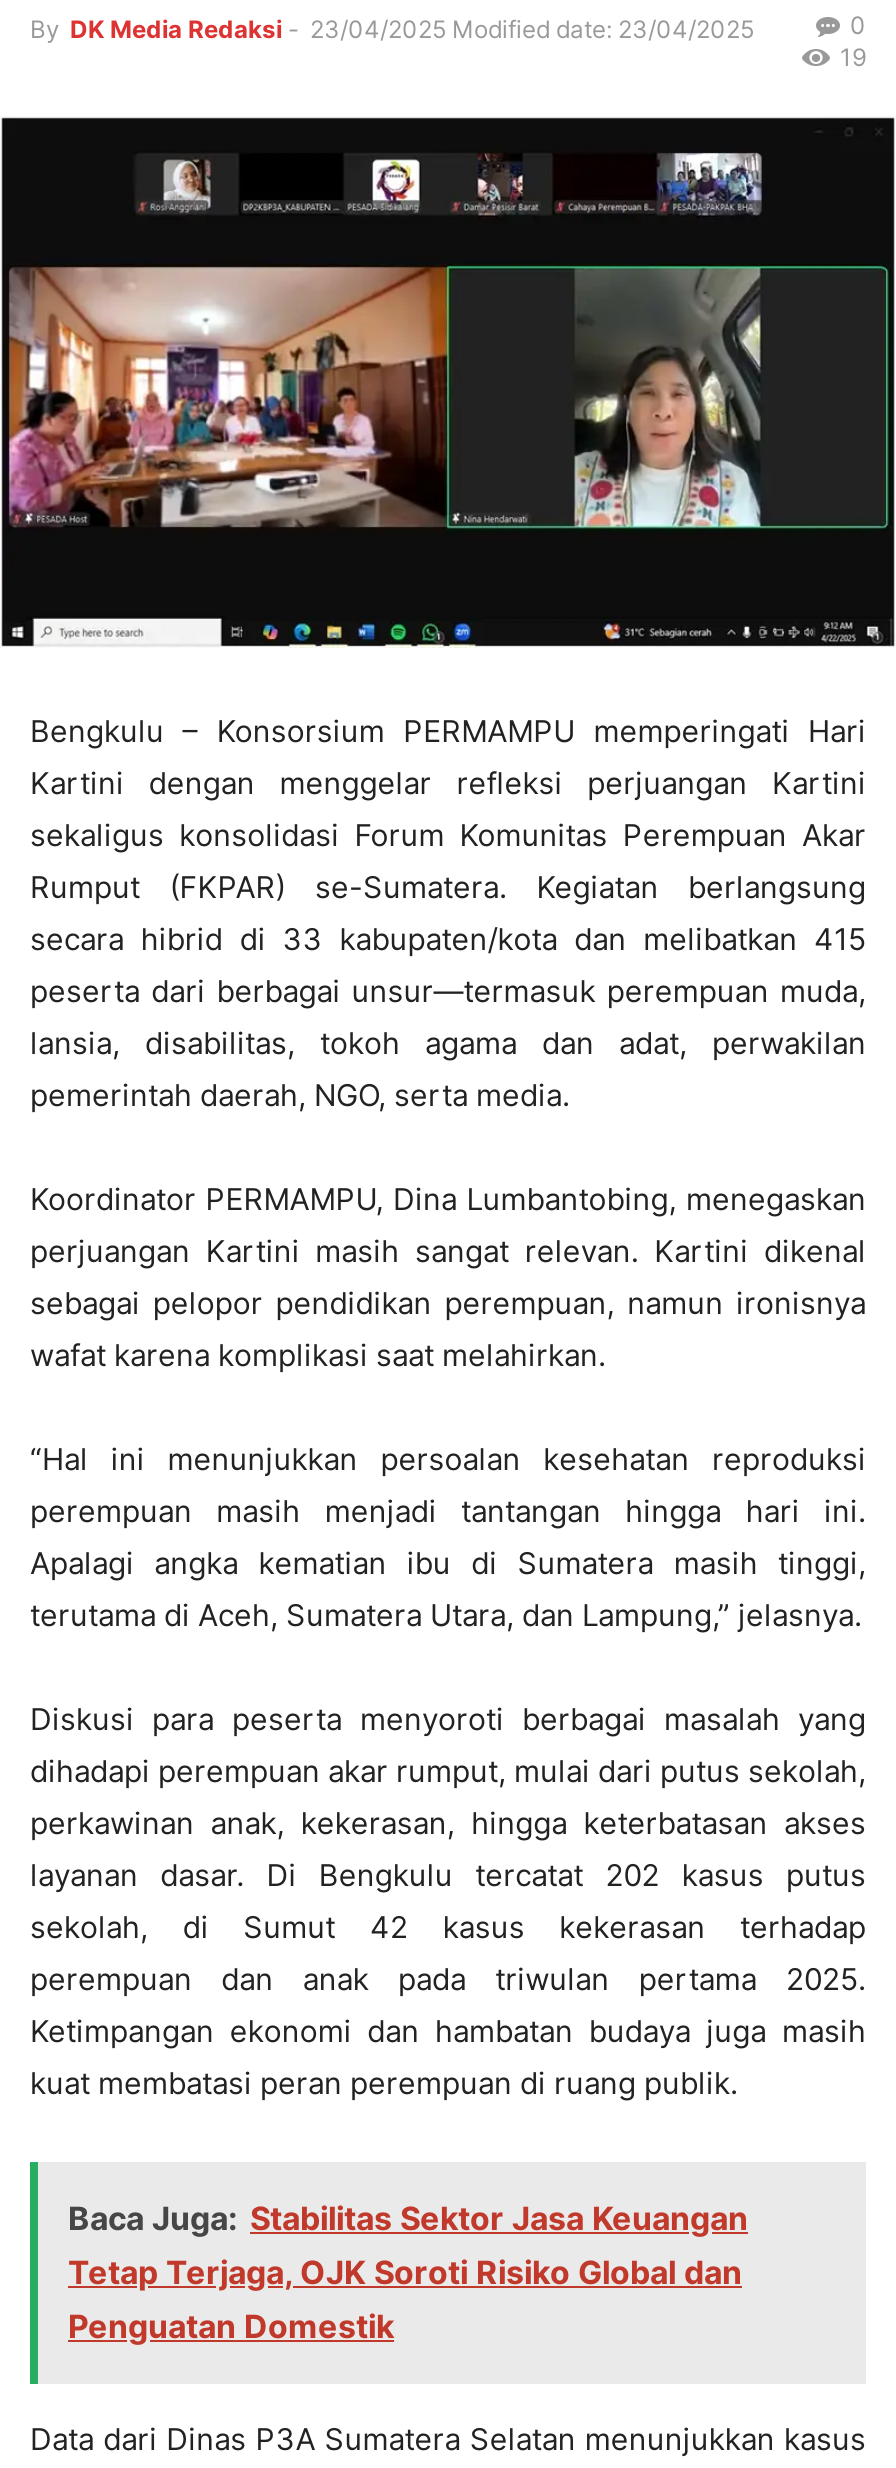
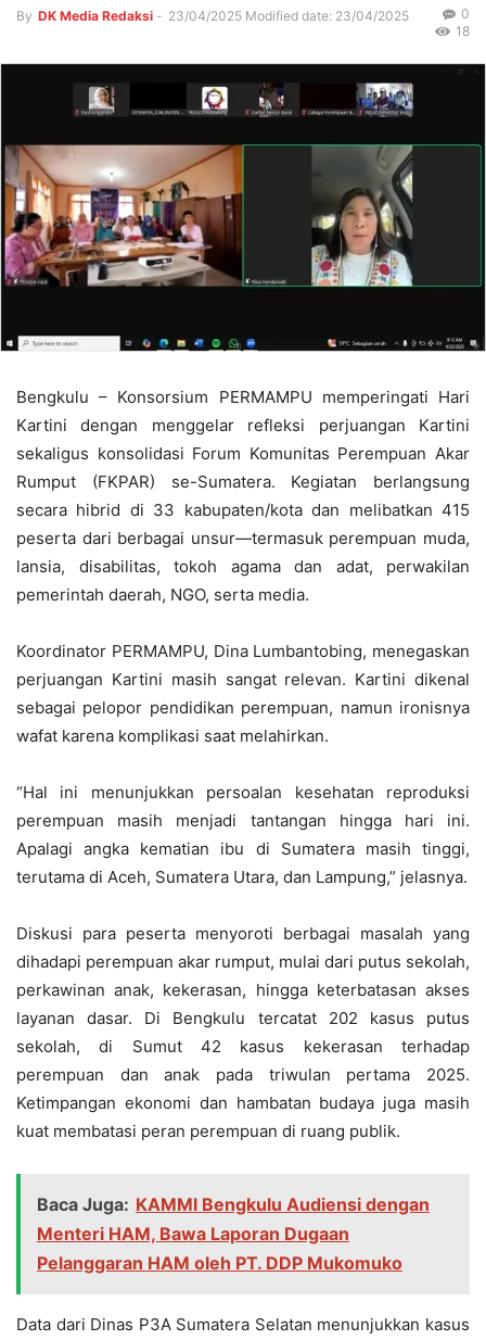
[840,42,866,72] 19 -> [456,23,470,39] 18
[68,2198,748,2346] Baca Juga: Stabilitas Sektor Jasa Keuangan | Tetap Terjaga, OJK Soroti Risiko Global dan | Penguatan Domestik -> [37,1194,430,1274] Baca Juga: KAMMI Bengkulu Audiensi dengan | Menteri HAM, Bawa Laporan Dugaan | Pelanggaran HAM oleh PT. DDP Mukomuko

